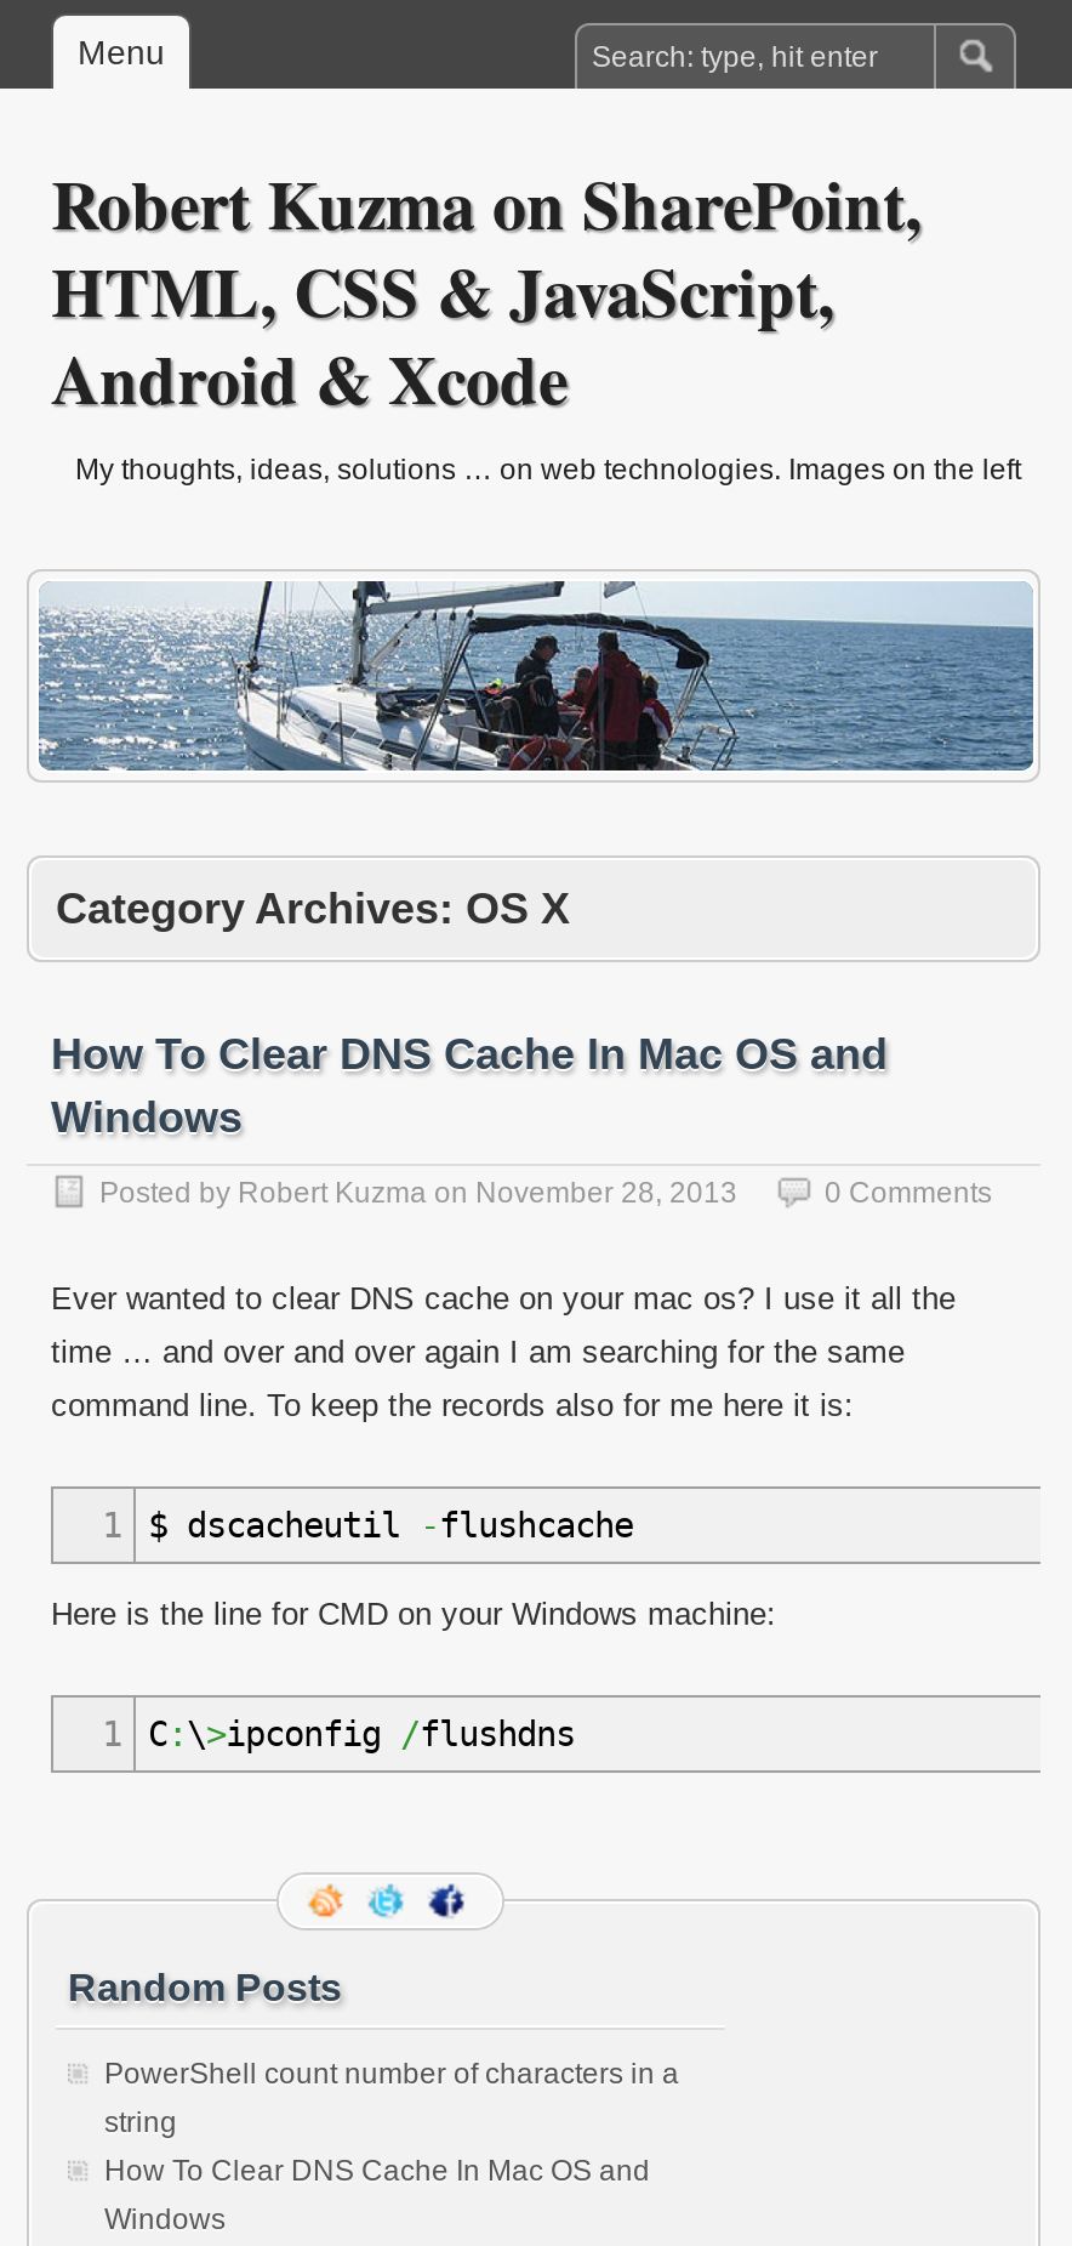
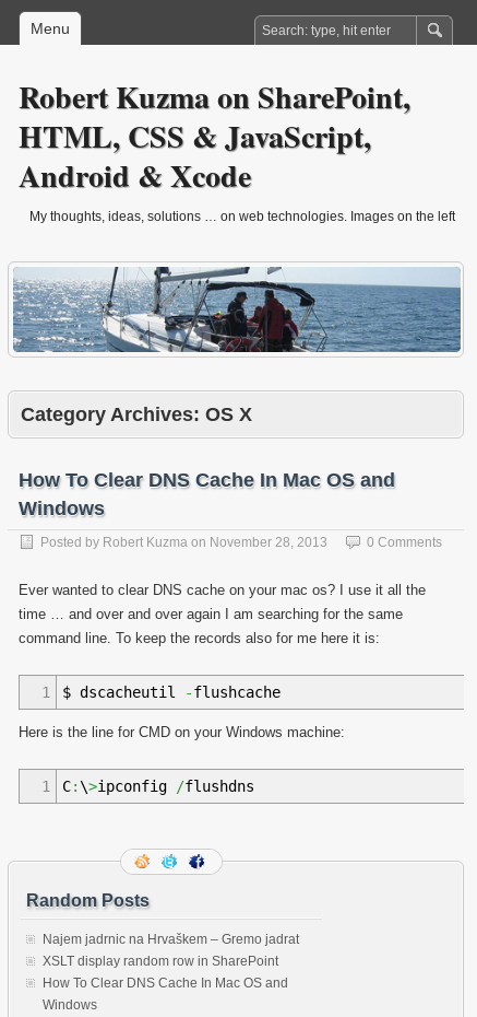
[104,2056,679,2138] PowerShell count number of characters in a | string -> [43,931,299,969] Najem jadrnic na Hrvaškem – Gremo jadrat | XSLT display random row in SharePoint

